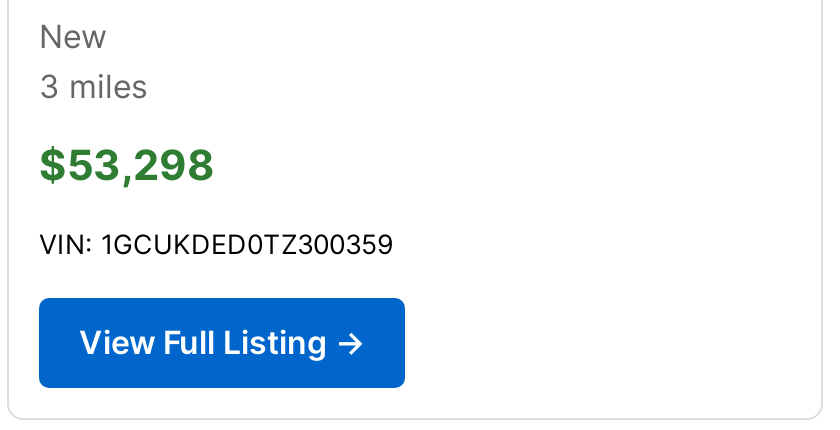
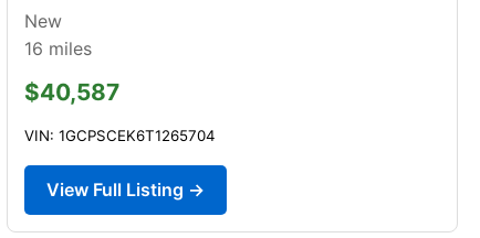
[39,66,147,106] 3 miles -> [24,37,92,59] 16 miles
[39,140,215,190] $53,298 -> [24,78,119,106] $40,587
[39,228,393,260] VIN: 1GCUKDED0TZ300359 -> [24,127,216,144] VIN: 1GCPSCEK6T1265704

